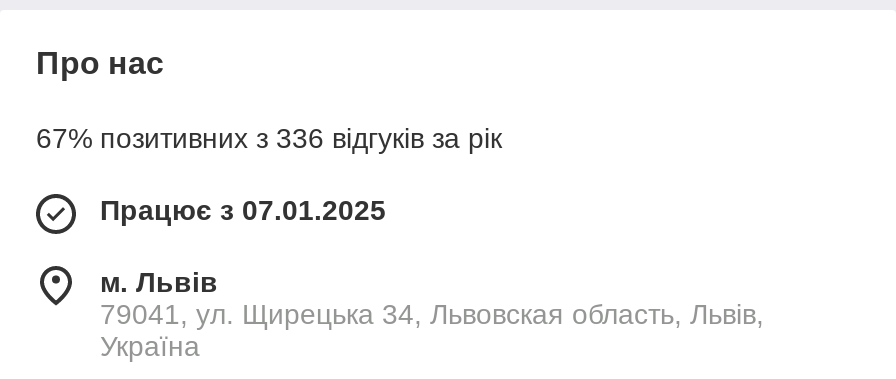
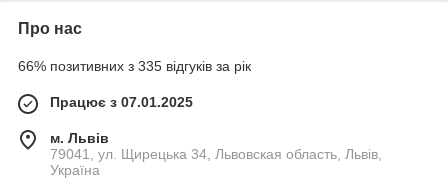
[36,122,502,154] 67% позитивних з 336 відгуків за рік -> [18,58,251,74] 66% позитивних з 335 відгуків за рік

